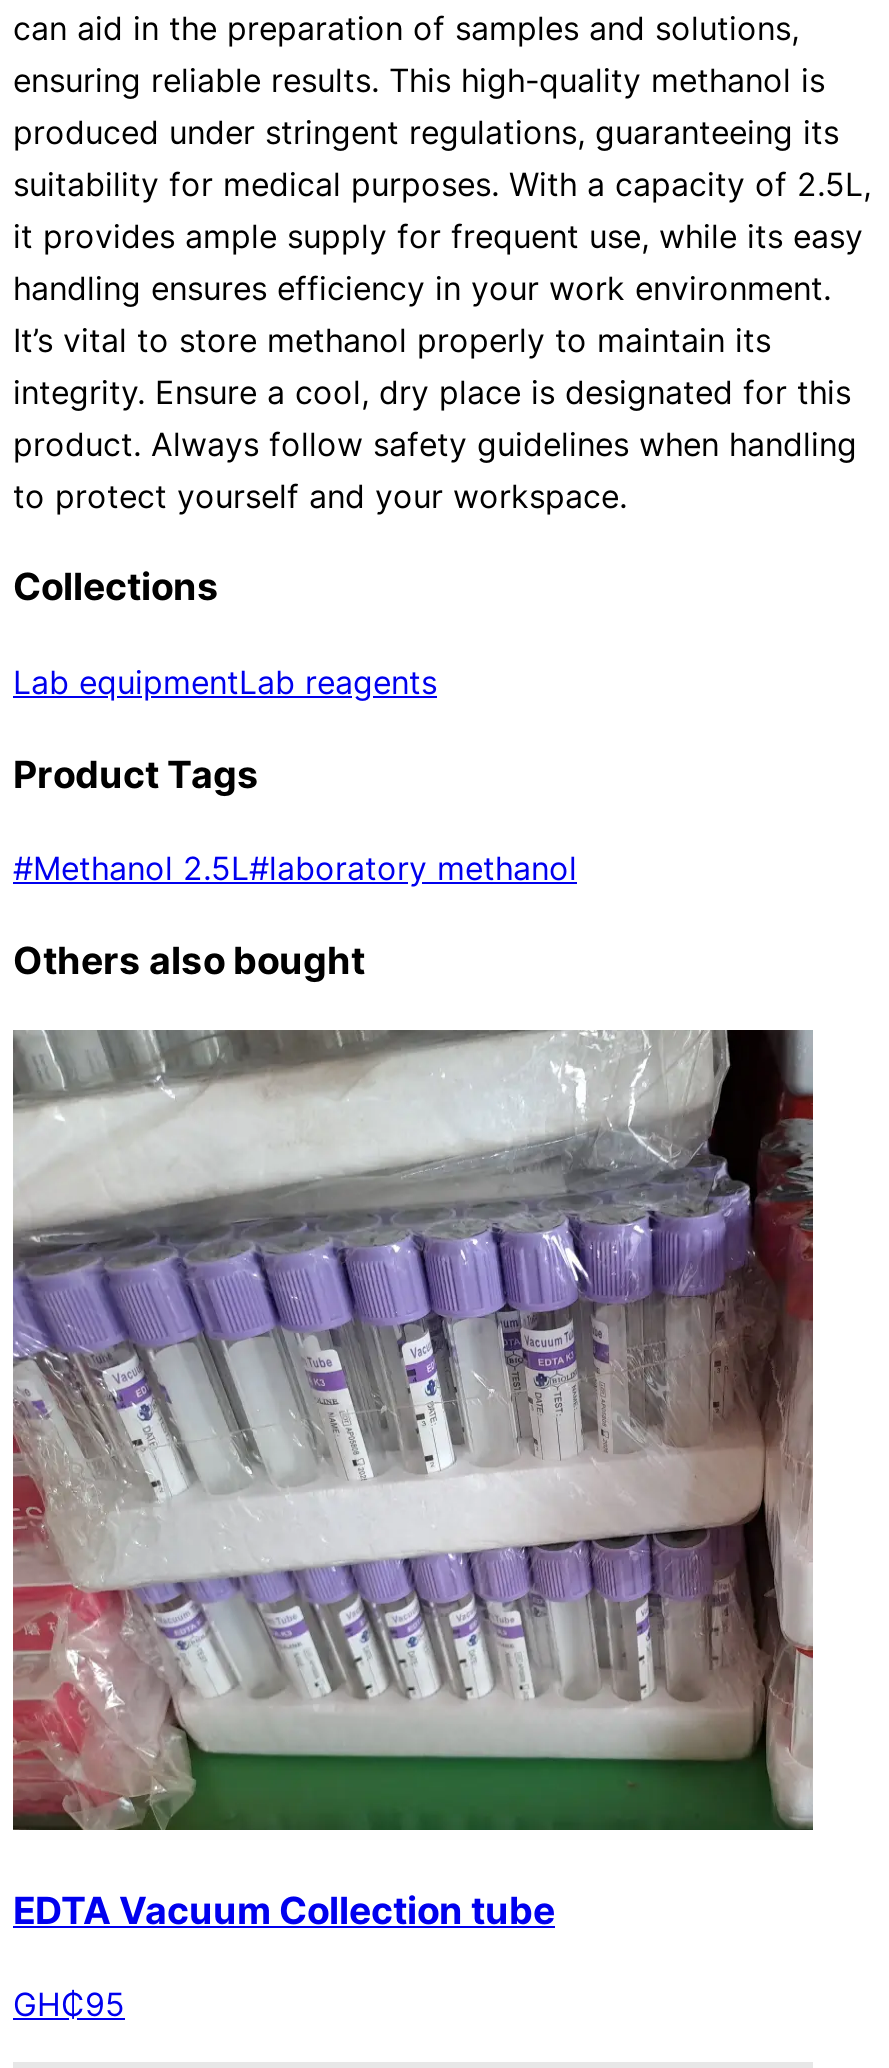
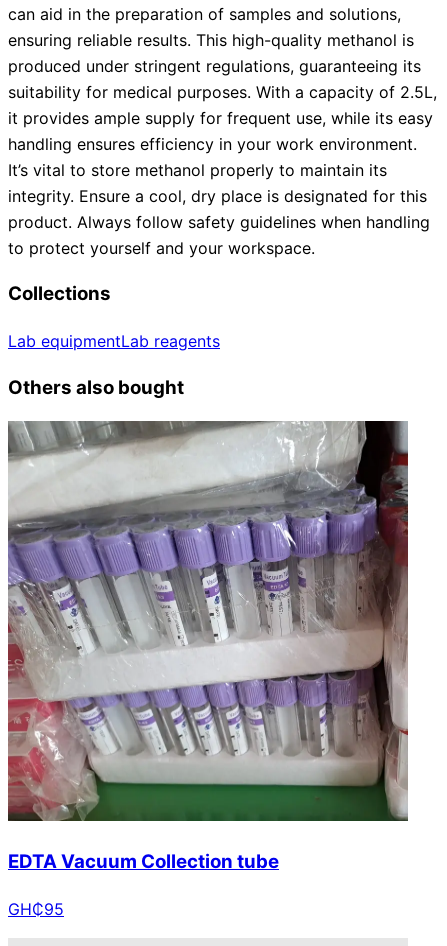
[13,752,577,889] Product Tags | #Methanol 2.5L#laboratory methanol -> none

